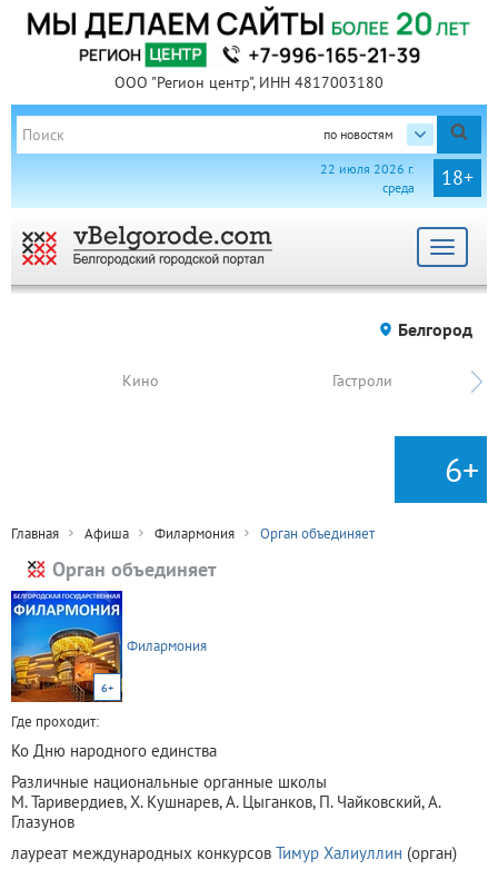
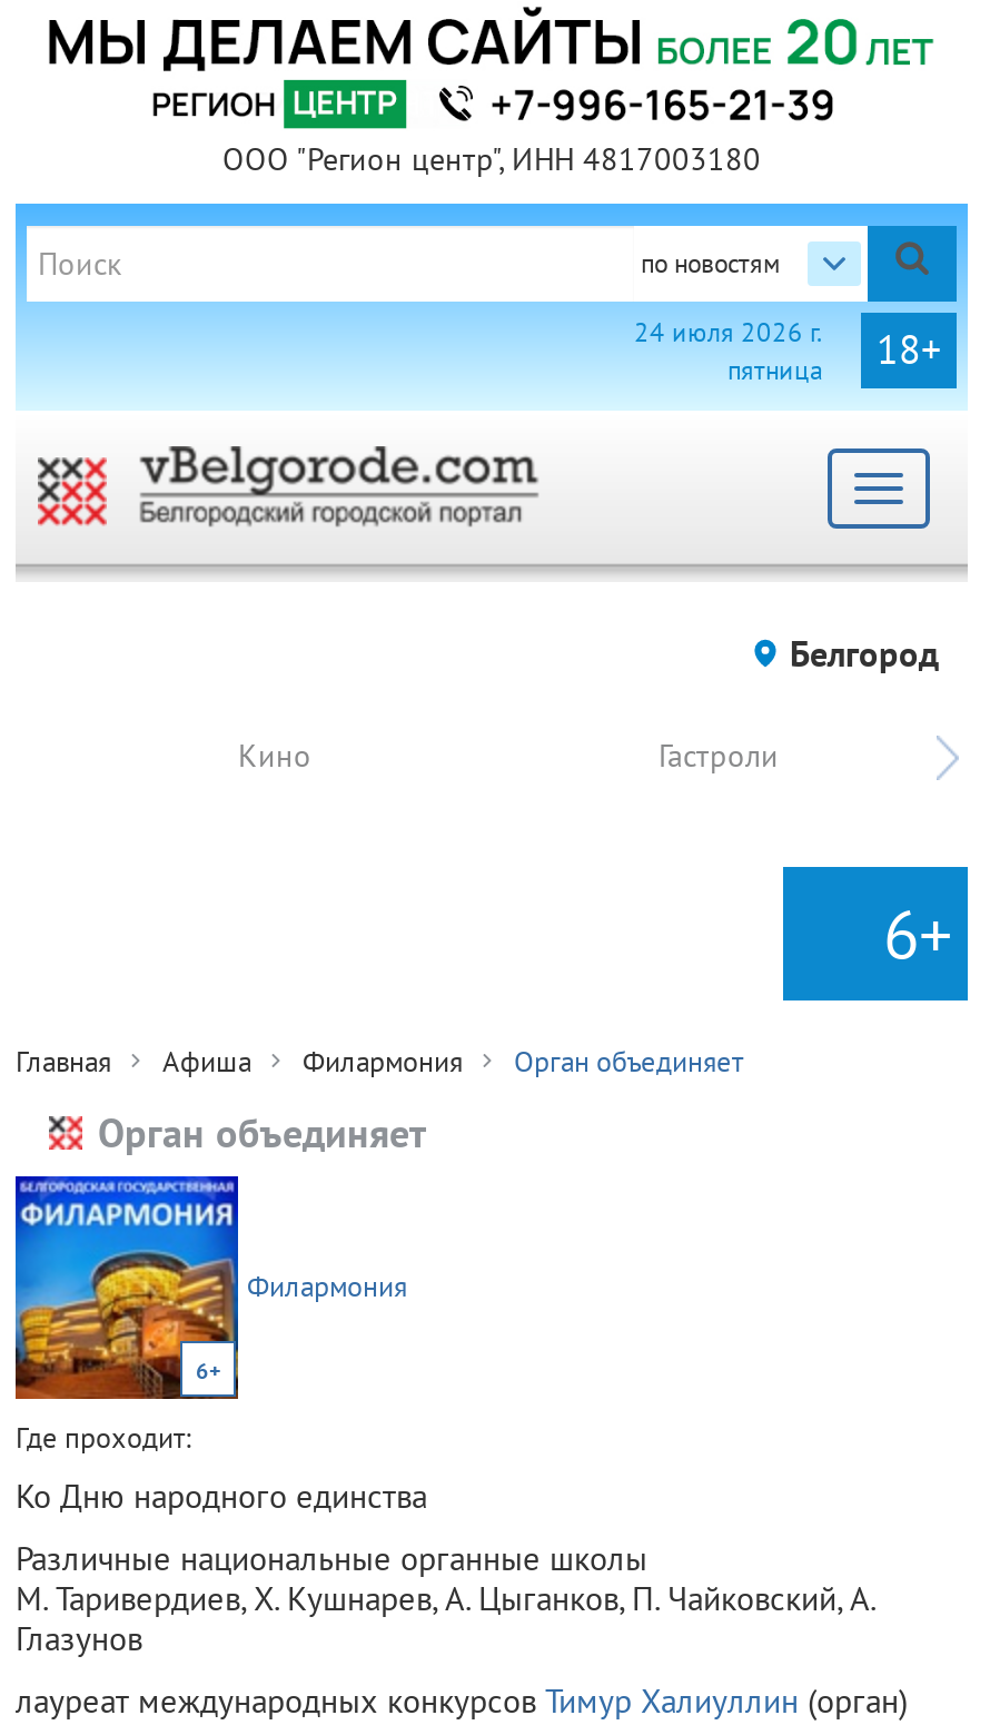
[320,160,415,196] 22 июля 2026 г. | среда -> [634,315,823,386] 24 июля 2026 г. | пятница

